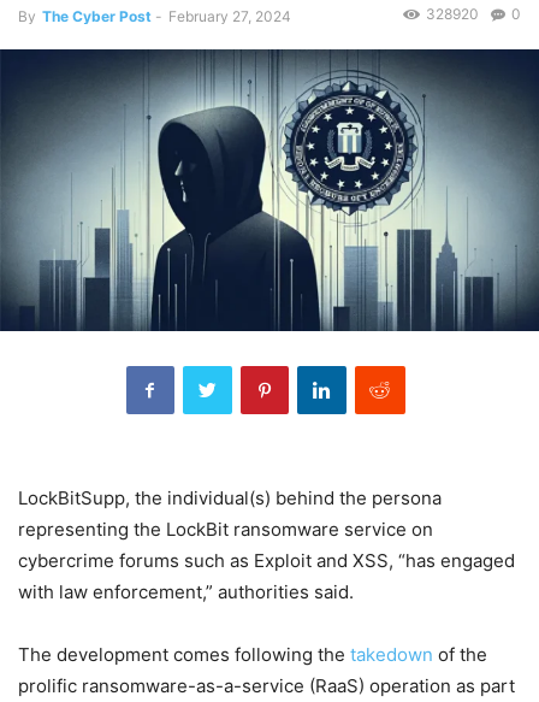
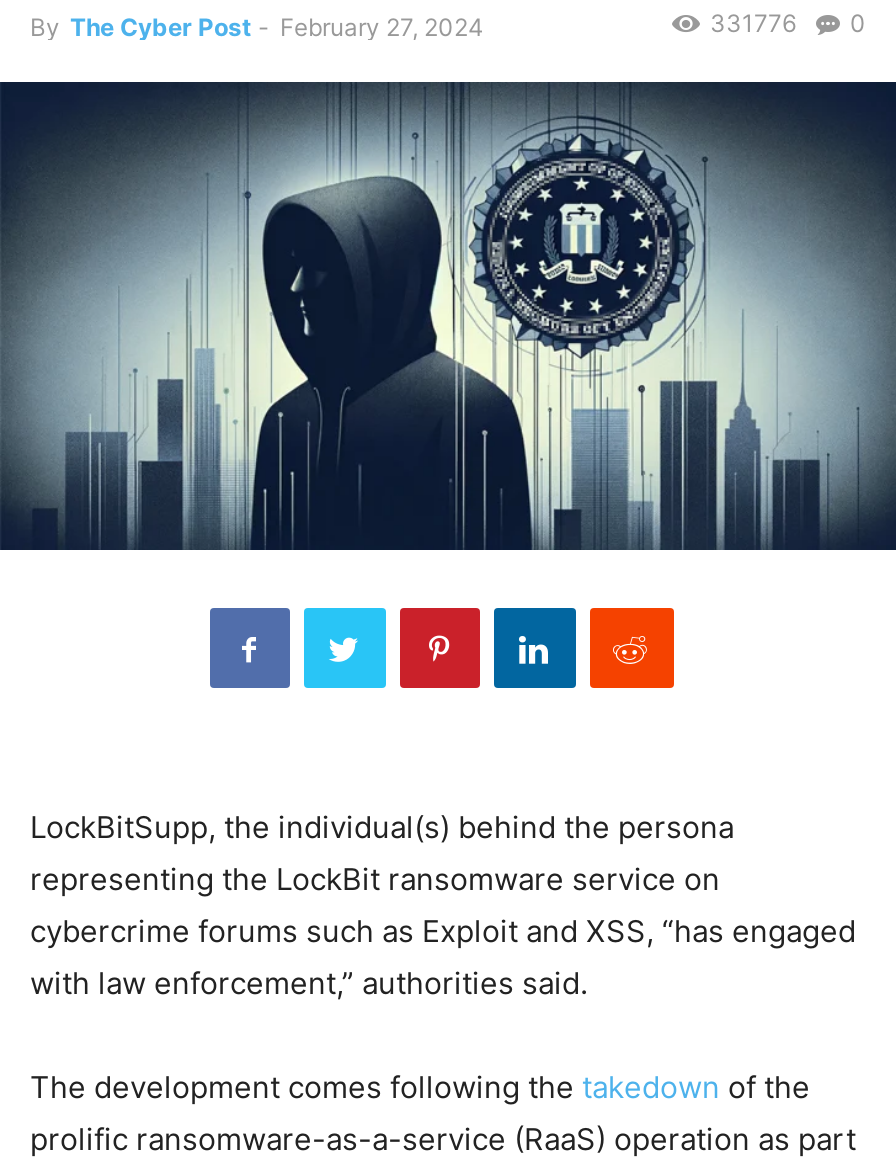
[426,5,521,23] 328920 0 -> [710,8,866,38] 331776 0

